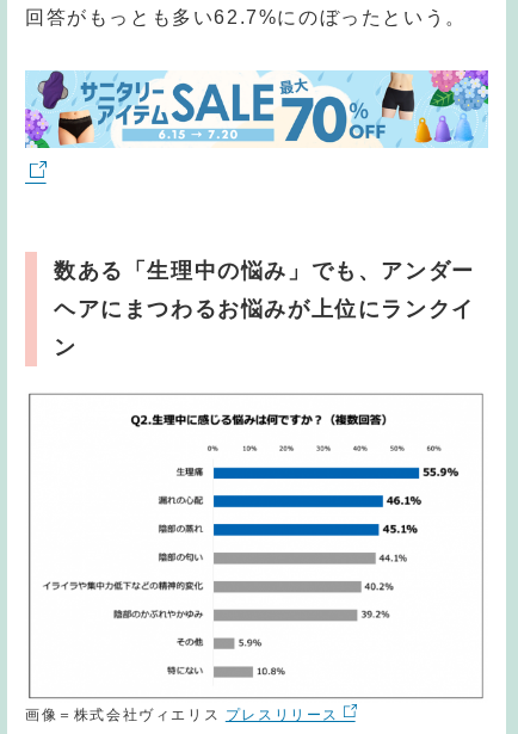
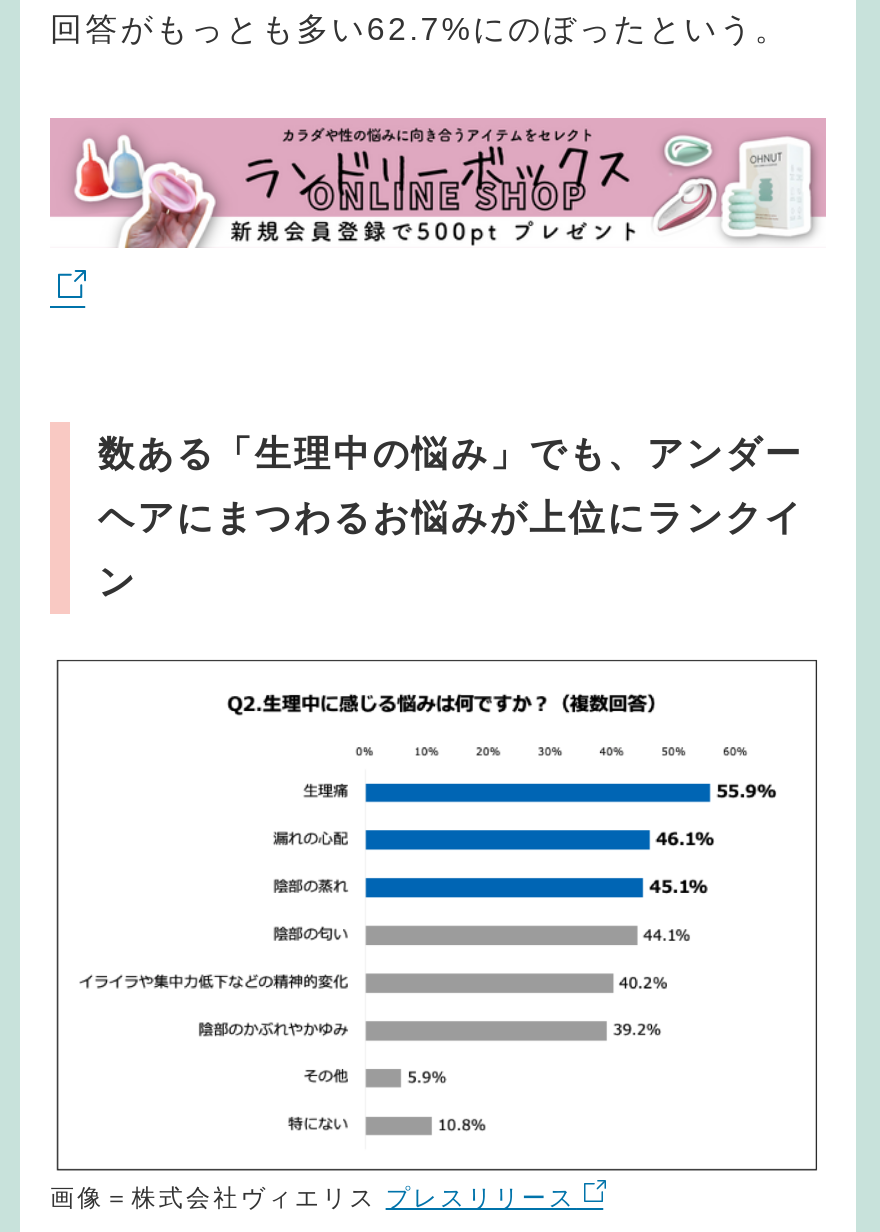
[24,69,489,149] [image] -> [50,116,826,250] [image]

